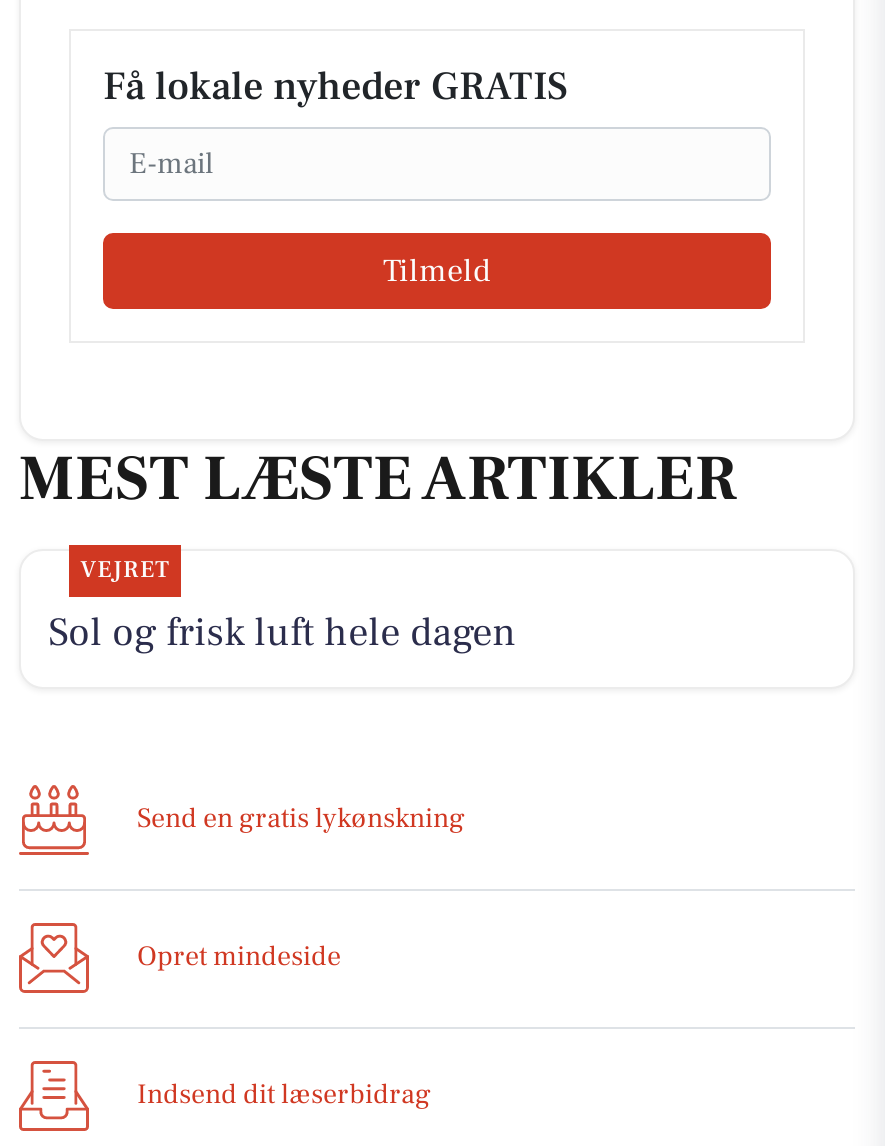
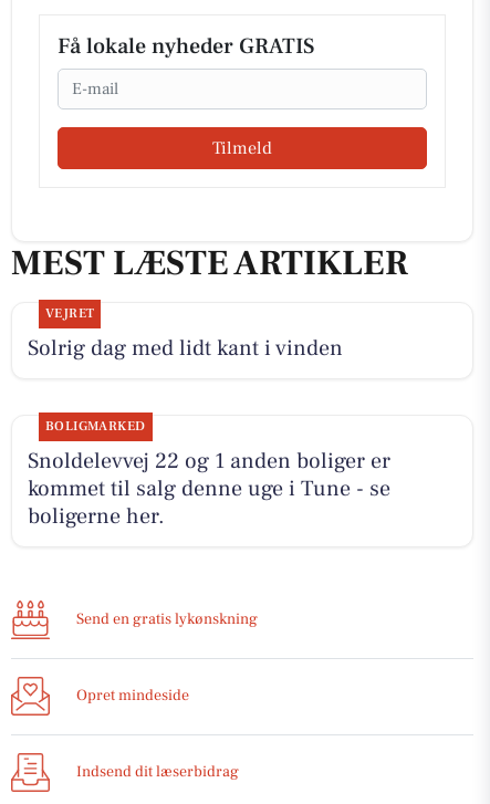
[48,607,516,659] Sol og frisk luft hele dagen -> [27,334,390,531] Solrig dag med lidt kant i vinden | BOLIGMARKED | Snoldelevvej 22 og 1 anden boliger er | kommet til salg denne uge i Tune - se | boligerne her.

